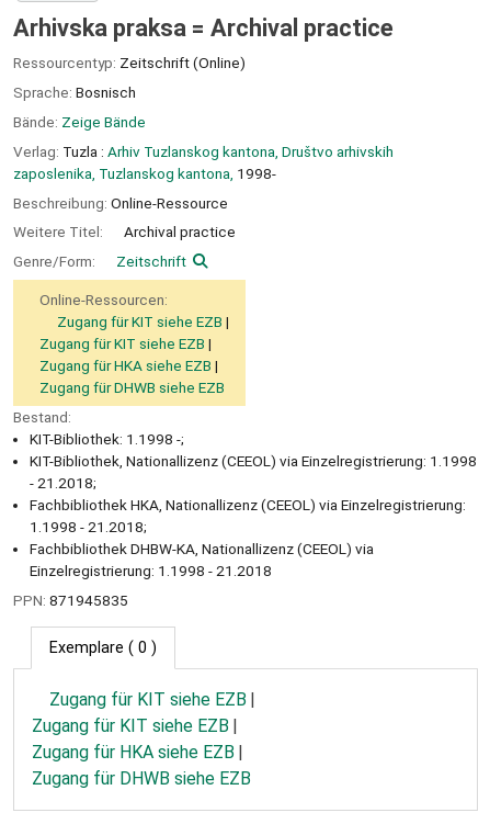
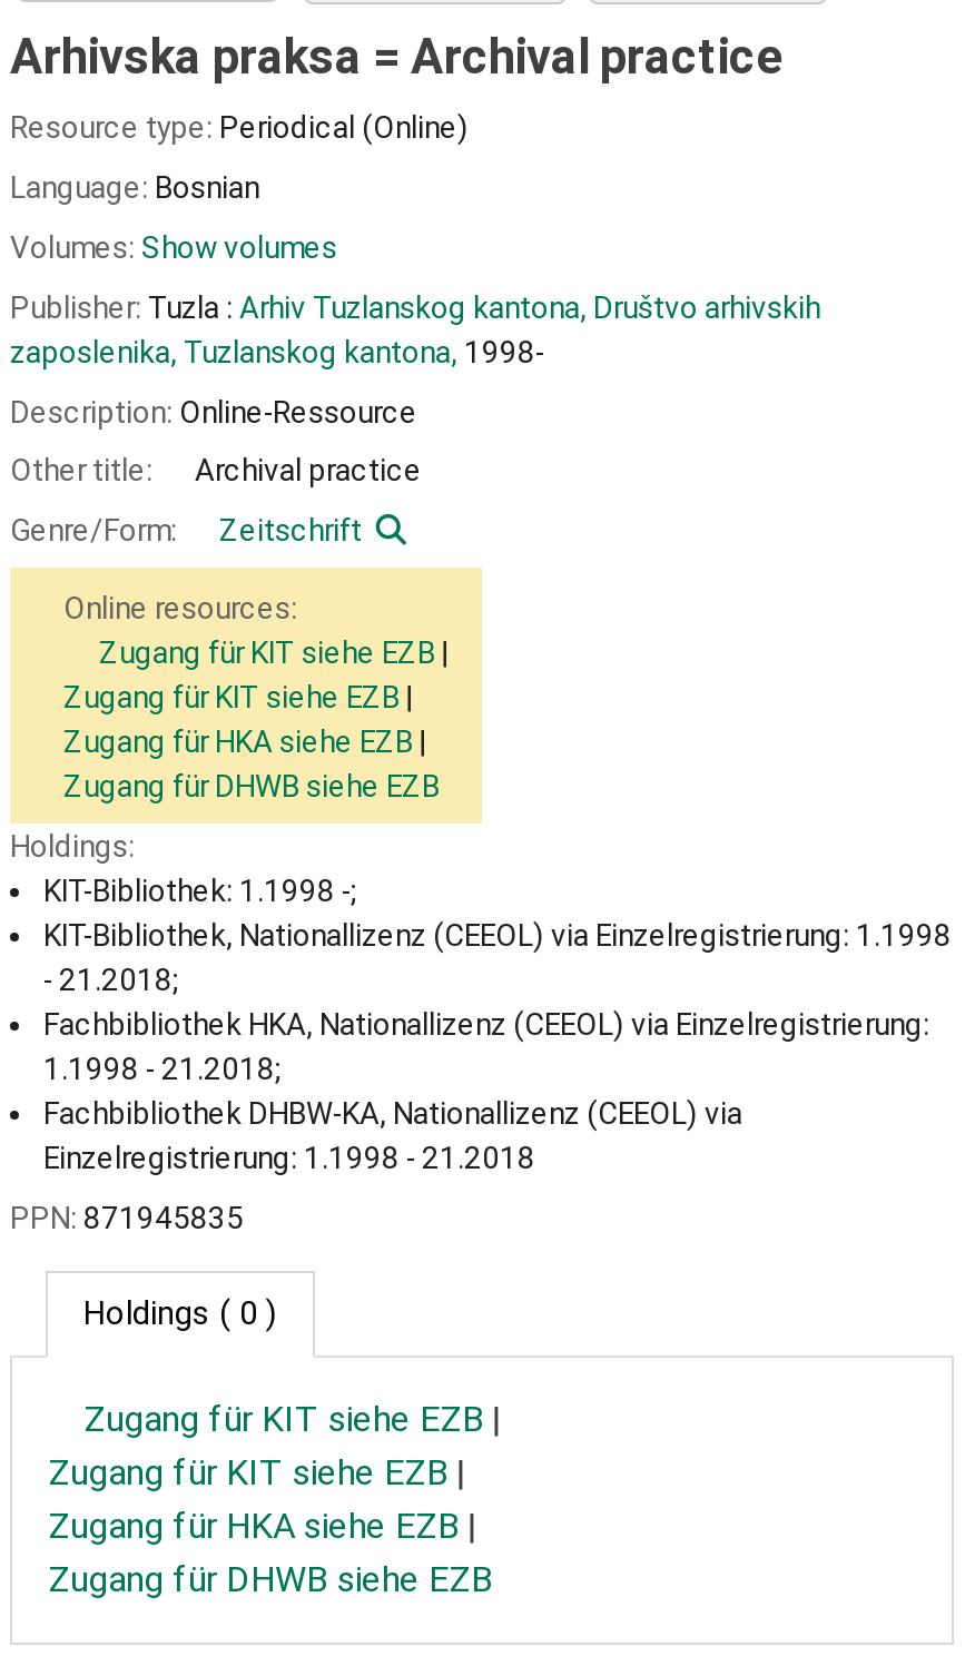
[13,54,246,72] Ressourcentyp: Zeitschrift (Online) -> [10,110,469,146] Resource type: Periodical (Online)
[13,84,136,101] Sprache: Bosnisch -> [10,170,259,205] Language: Bosnian
[13,113,146,131] Bände: Zeige Bände -> [10,229,337,265] Volumes: Show volumes
[13,142,394,160] Verlag: Tuzla : Arhiv Tuzlanskog kantona, Društvo arhivskih -> [10,289,820,325] Publisher: Tuzla : Arhiv Tuzlanskog kantona, Društvo arhivskih
[13,194,228,211] Beschreibung: Online-Ressource -> [10,393,417,429] Description: Online-Ressource
[13,223,106,241] Weitere Titel: -> [10,453,159,488] Other title:
[39,291,168,308] Online-Ressourcen: -> [63,590,297,625] Online resources:
[13,408,71,425] Bestand: -> [10,828,135,863] Holdings:
[49,639,157,658] Exemplare ( 0 ) -> [83,1296,277,1334] Holdings ( 0 )

